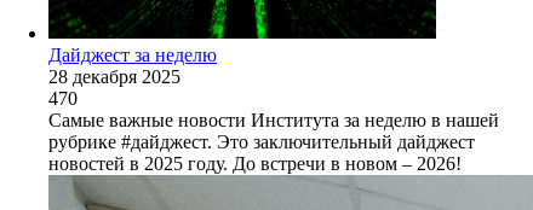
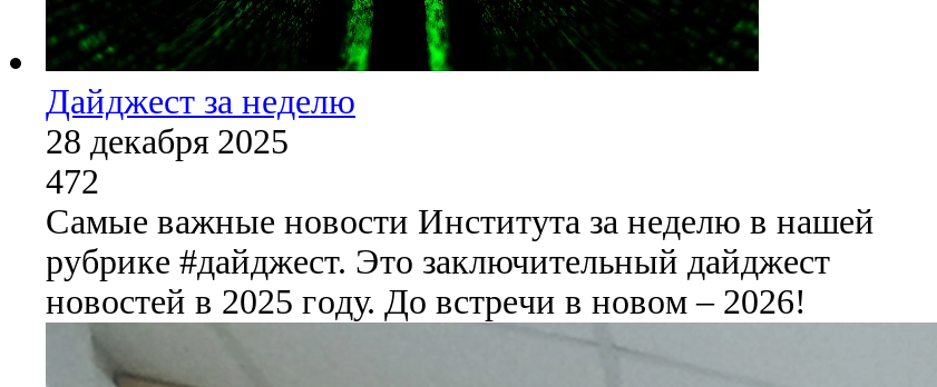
[48,88,78,108] 470 -> [46,162,99,200] 472

